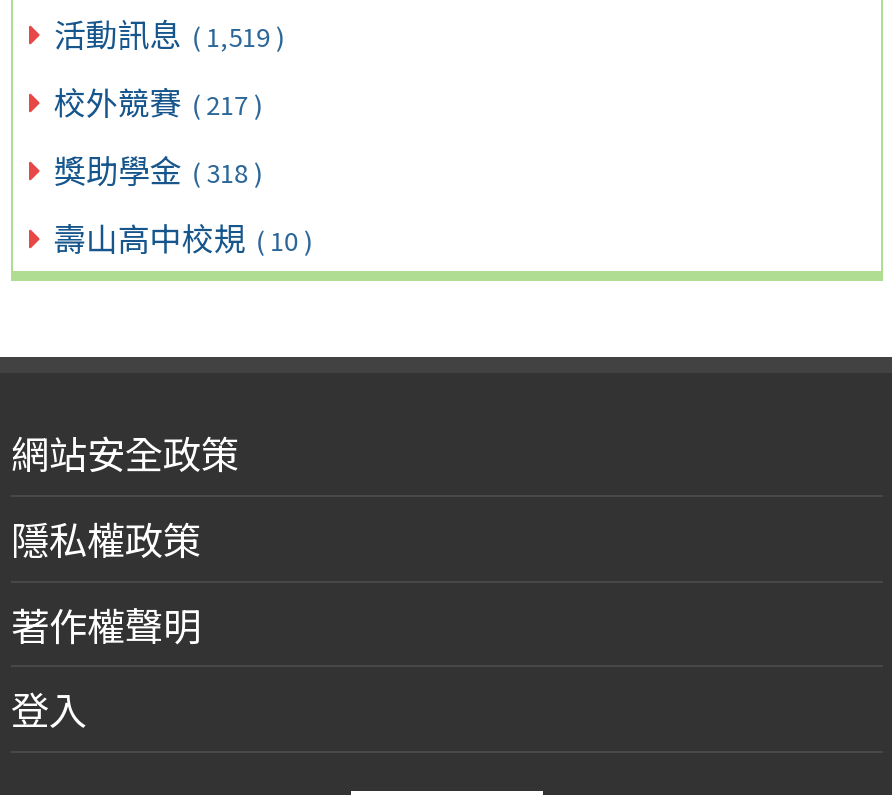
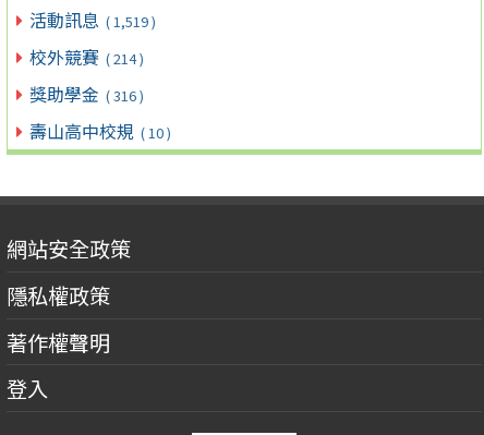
[54,77,262,125] 校外競賽 ( 217 ) -> [30,43,144,70] 校外競賽 ( 214 )
[54,144,262,192] 獎助學金 ( 318 ) -> [30,80,144,107] 獎助學金 ( 316 )

